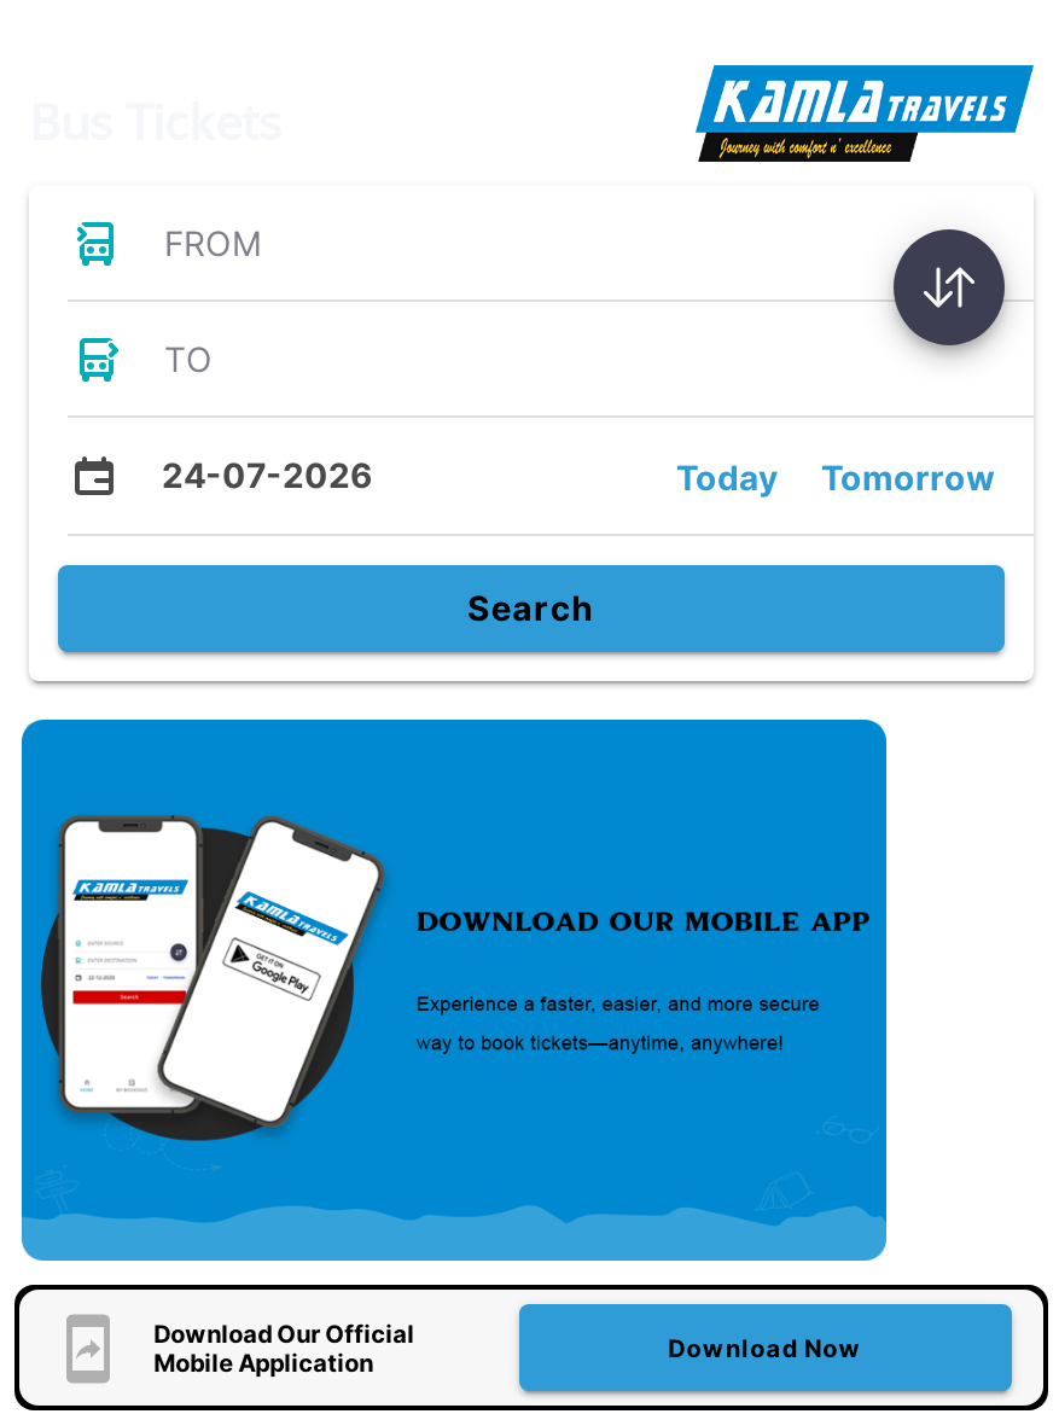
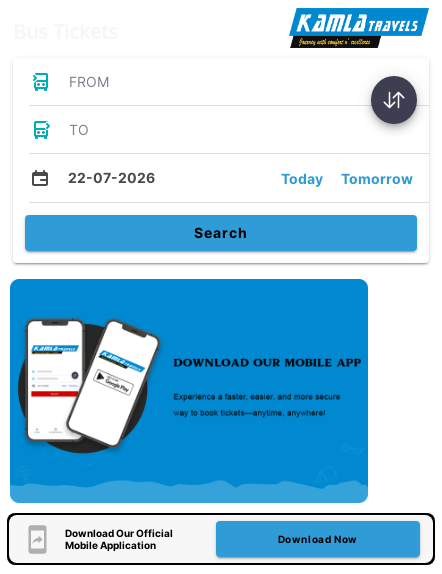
[162,454,372,495] 24-07-2026 -> [68,169,155,186] 22-07-2026

